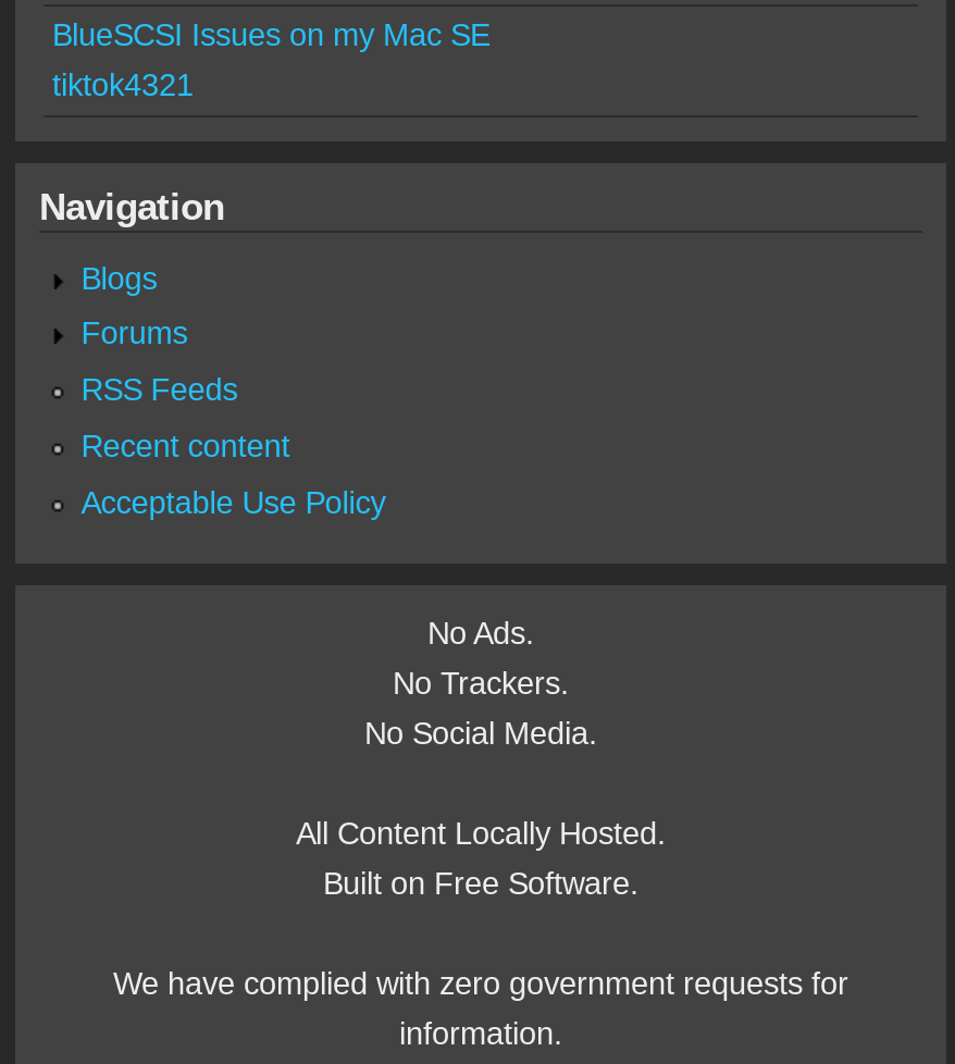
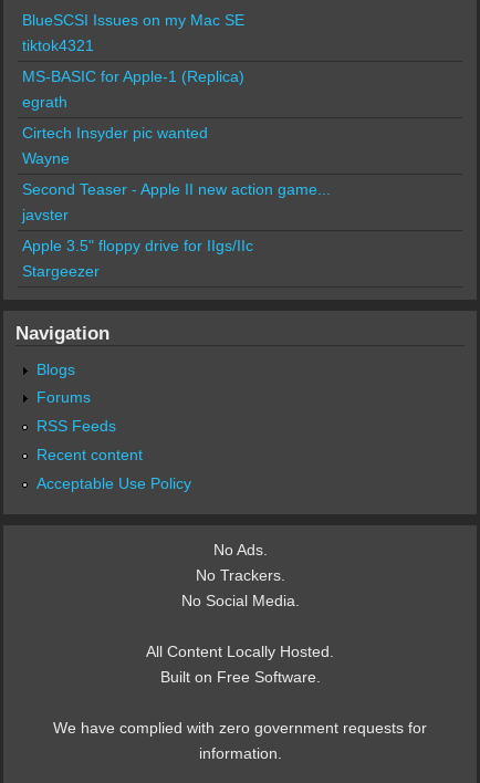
none -> [22,67,331,279] MS-BASIC for Apple-1 (Replica) | egrath | Cirtech Insyder pic wanted | Wayne | Second Teaser - Apple II new action game... | javster | Apple 3.5" floppy drive for IIgs/IIc | Stargeezer

